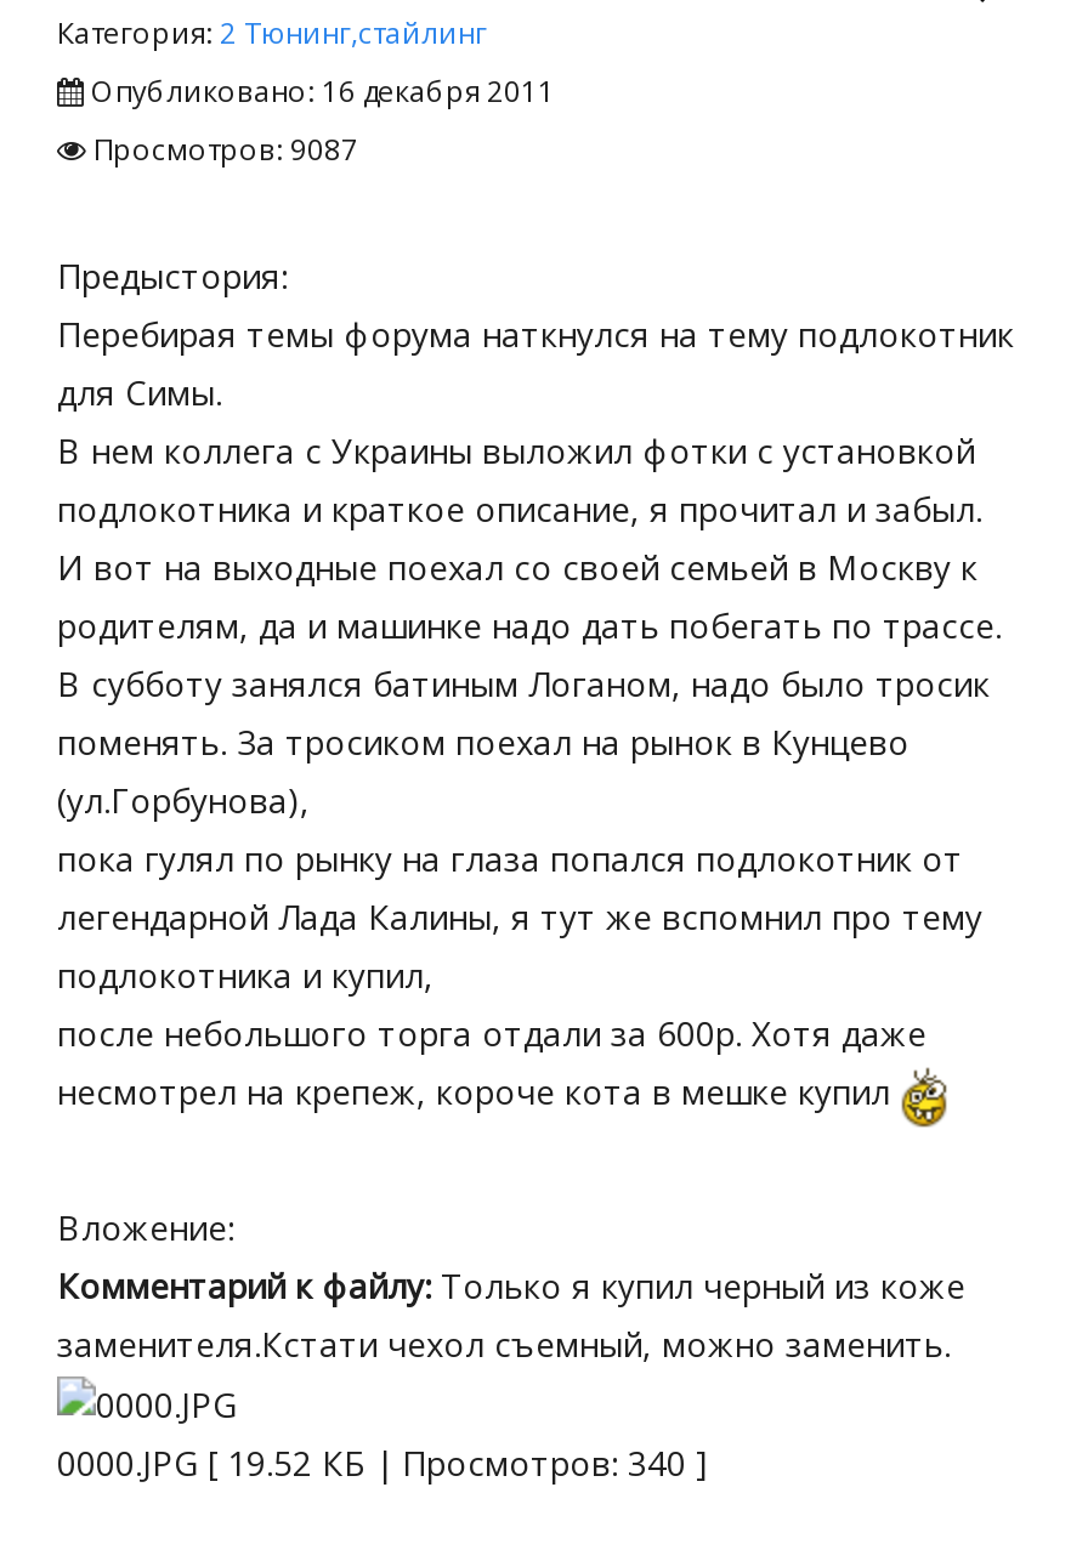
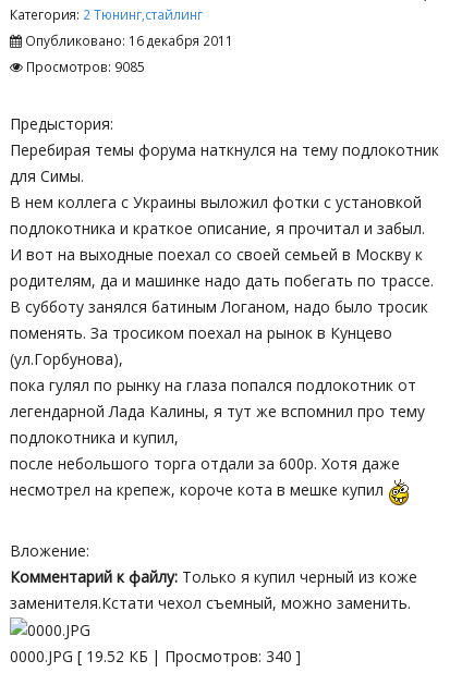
[93,129,358,168] Просмотров: 9087 -> [26,58,145,75] Просмотров: 9085

